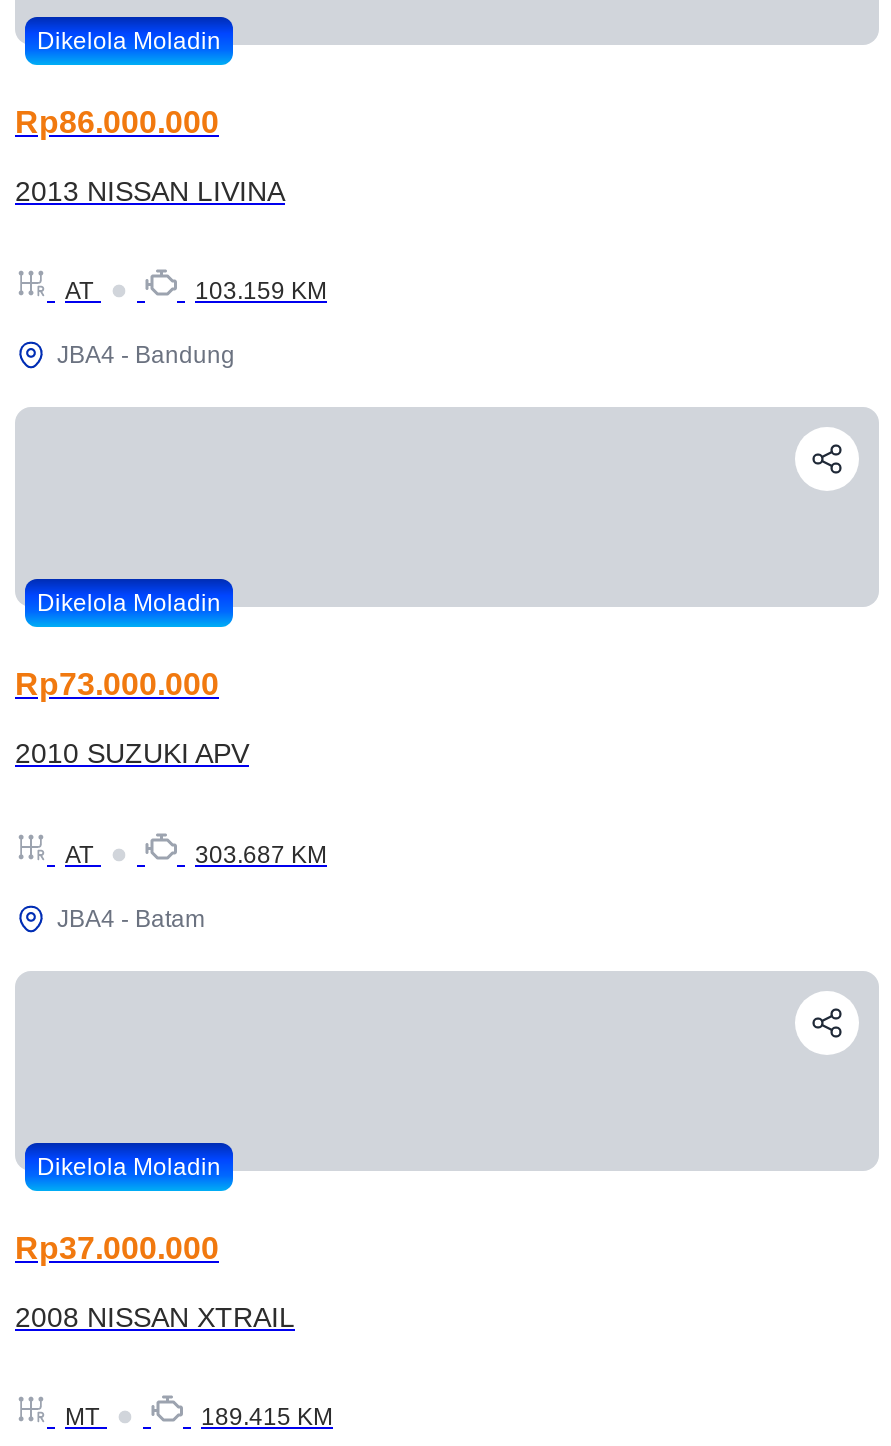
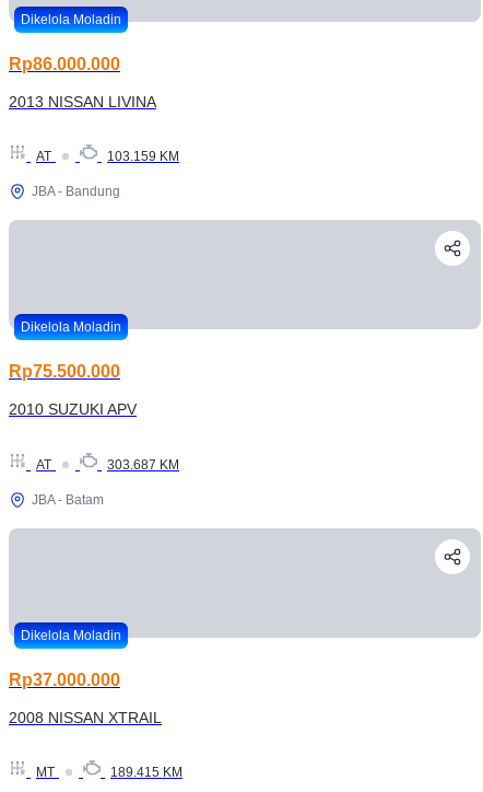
[57,342,235,370] JBA4 - Bandung -> [32,184,120,199] JBA - Bandung
[15,668,219,702] Rp73.000.000 -> [9,362,120,381] Rp75.500.000
[57,904,205,932] JBA4 - Batam -> [32,492,104,507] JBA - Batam

